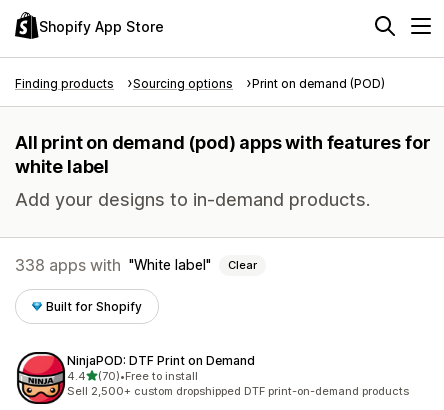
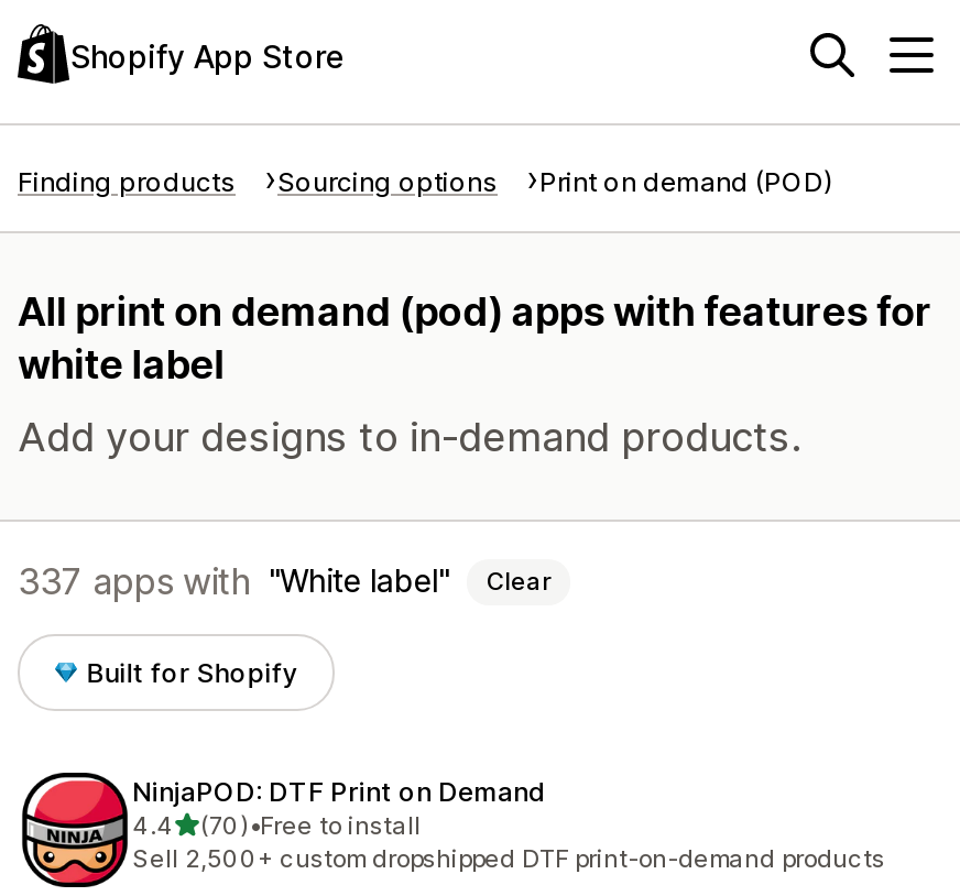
[15,255,257,275] 338 apps with White label Clear -> [18,559,550,603] 337 apps with White label Clear

